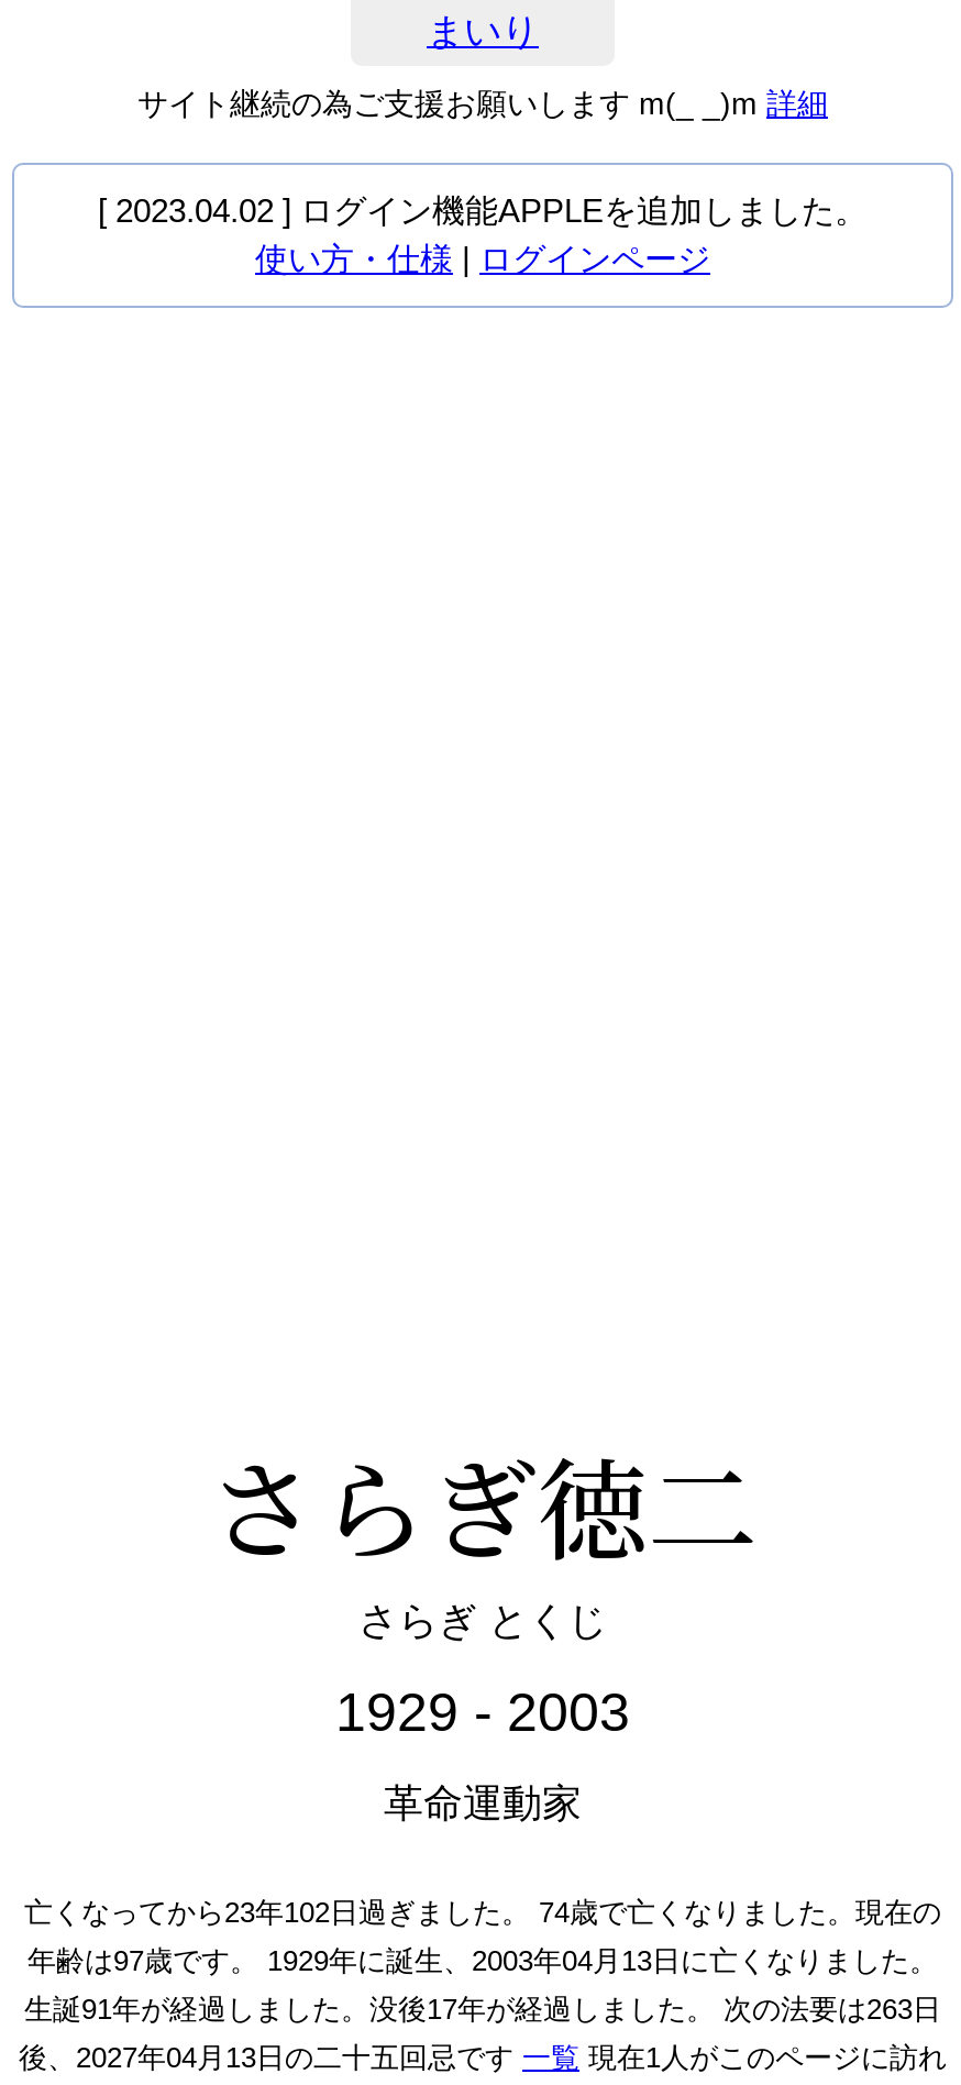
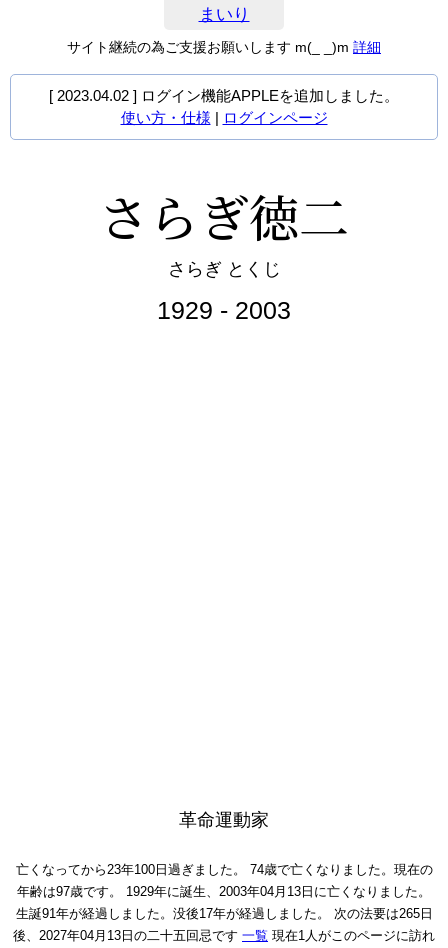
moved [208,1423,758,1742] -> [99,179,349,324]: さらぎ徳二 | さらぎ とくじ | 1929 - 2003
[24,1896,941,1929] 亡くなってから23年102日過ぎました。 74歳で亡くなりました。現在の -> [15,862,432,877] 亡くなってから23年100日過ぎました。 74歳で亡くなりました。現在の
[24,1993,941,2026] 生誕91年が経過しました。没後17年が経過しました。 次の法要は263日 -> [15,906,432,921] 生誕91年が経過しました。没後17年が経過しました。 次の法要は265日

